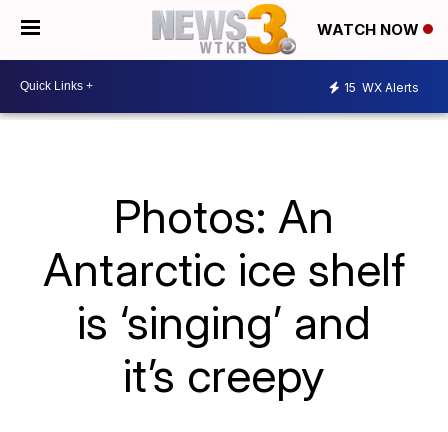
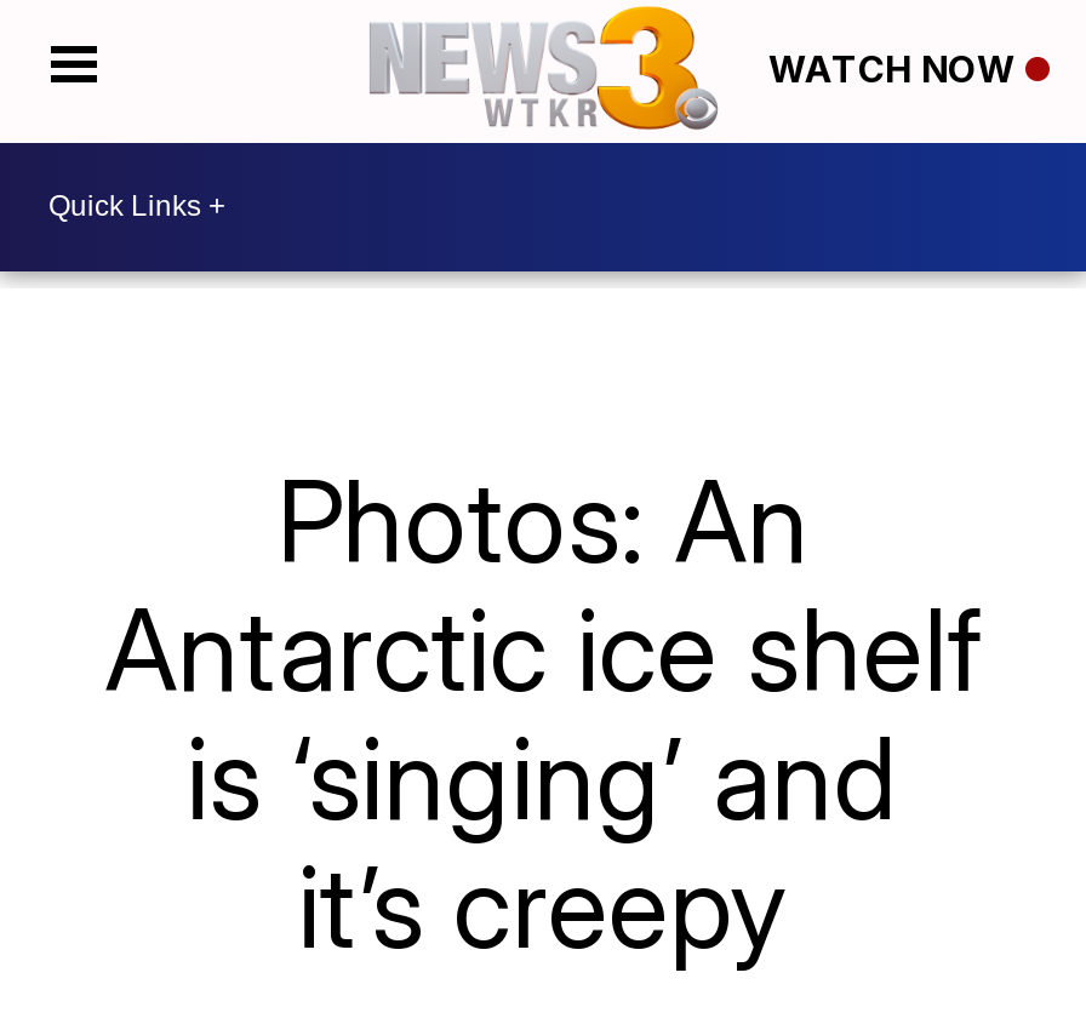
[344,80,419,95] 15 WX Alerts -> none

